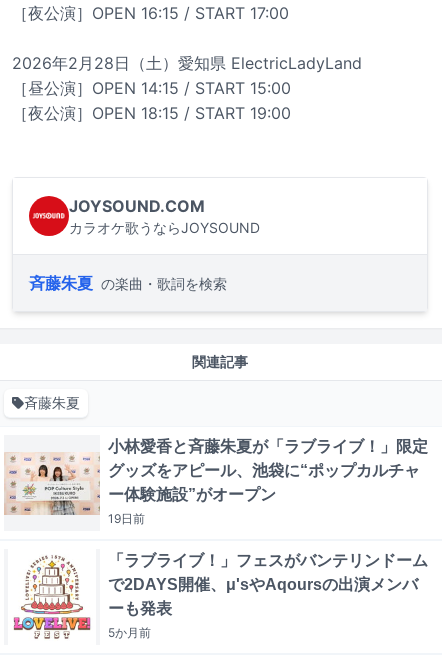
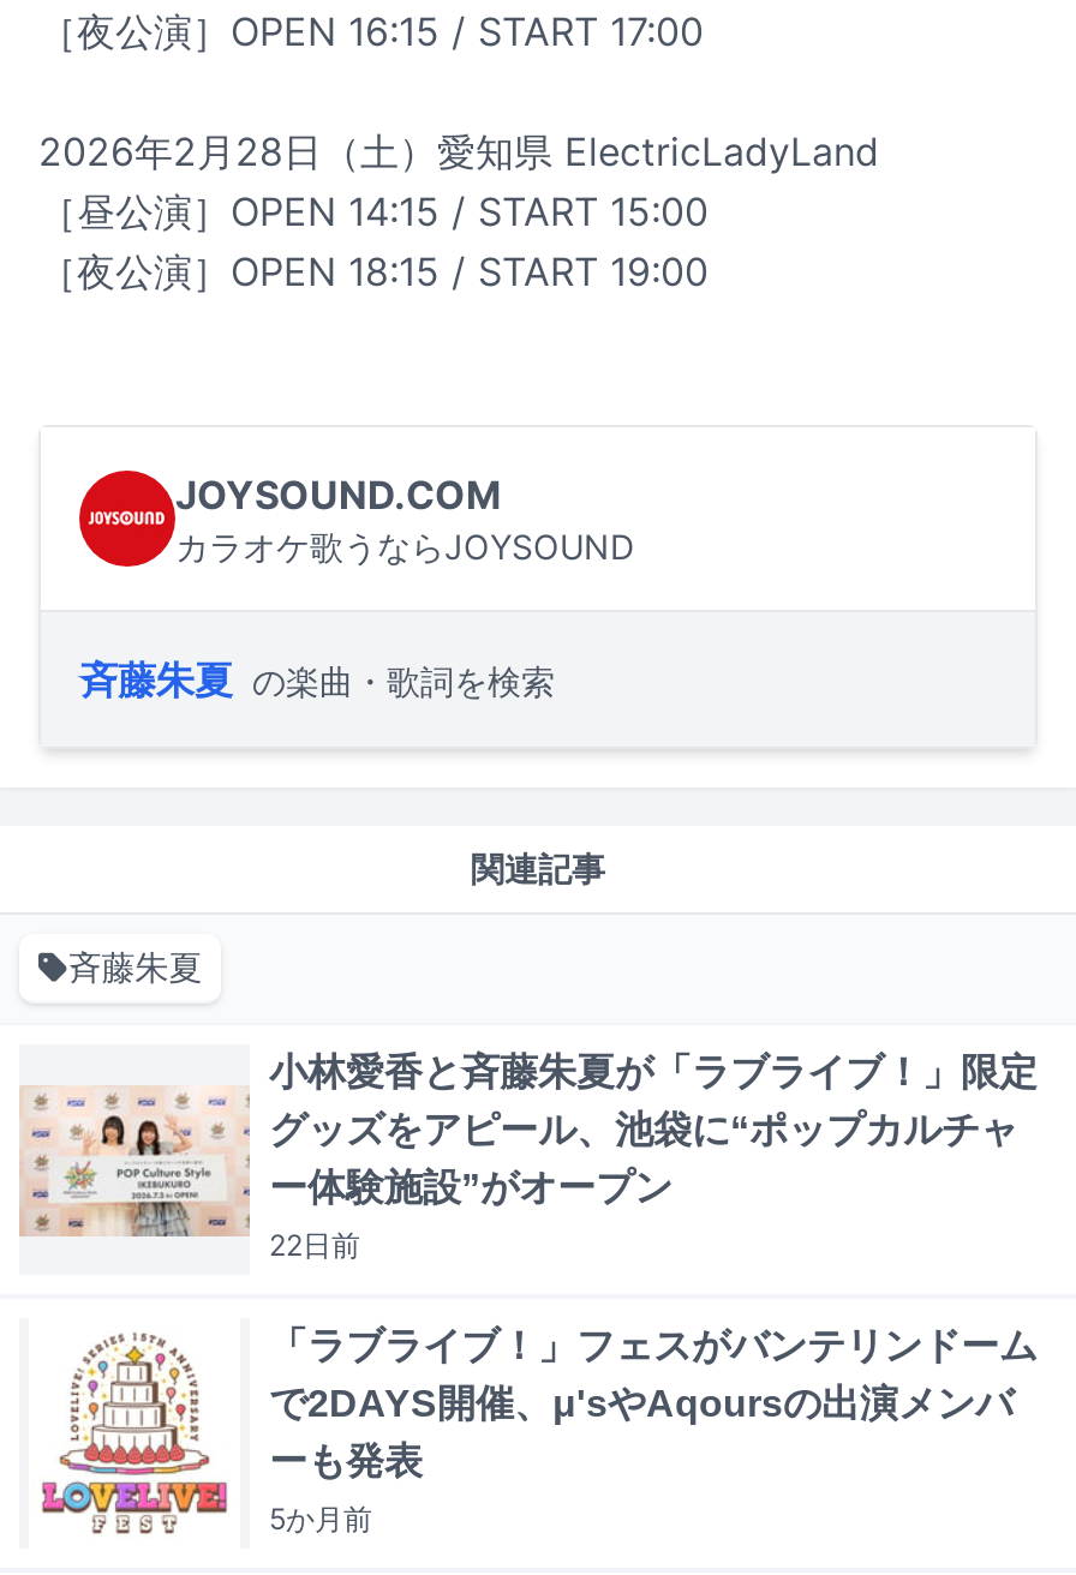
[108,511,145,526] 19日前 -> [269,1228,360,1264] 22日前

